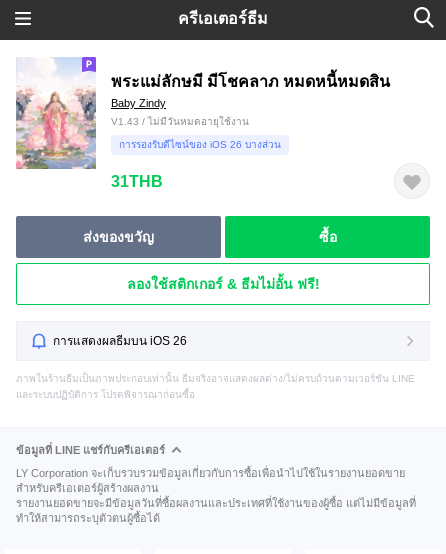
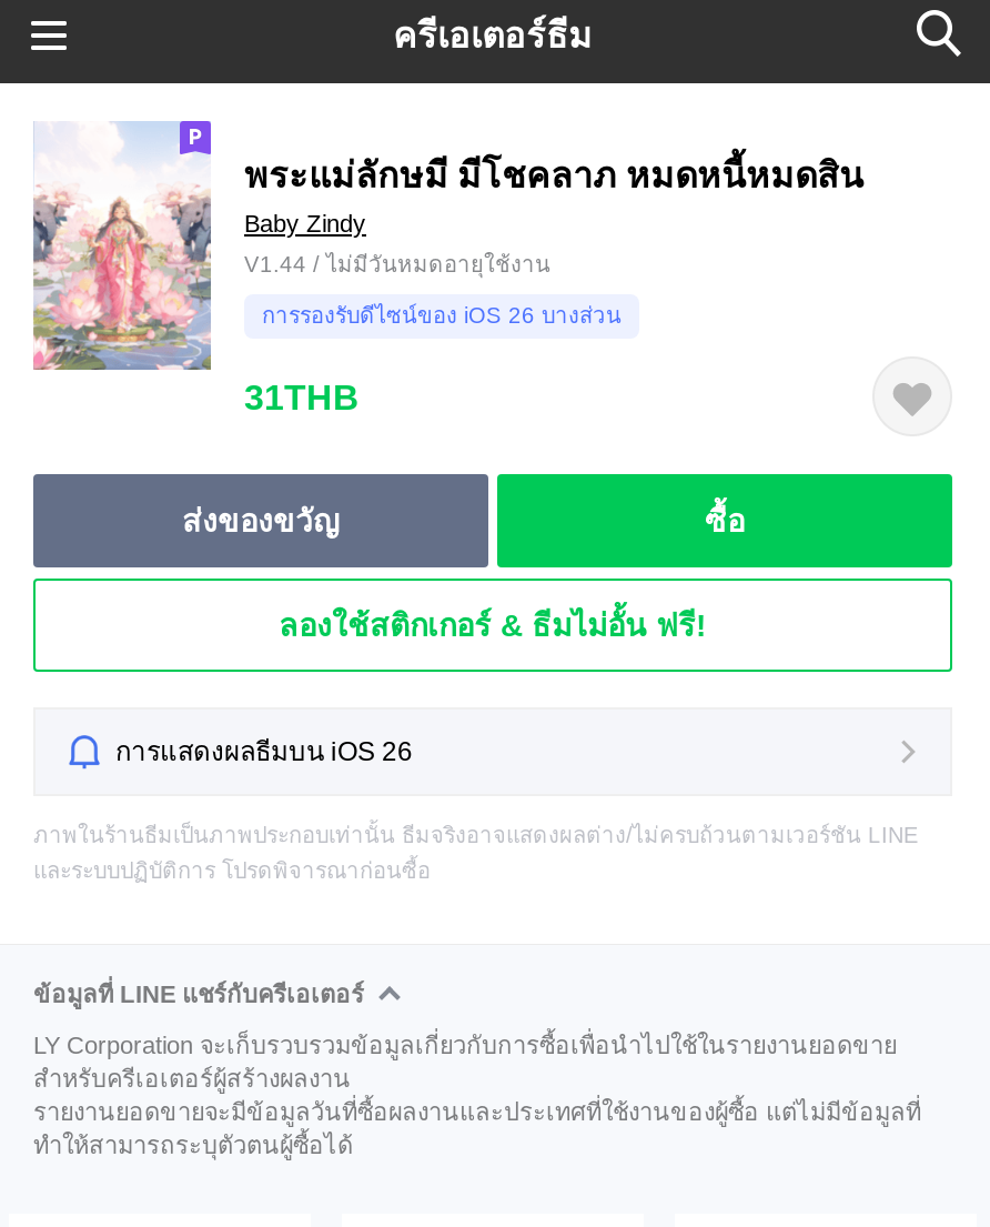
[111,116,249,127] V1.43 / ไม่มีวันหมดอายุใช้งาน -> [244,252,550,276] V1.44 / ไม่มีวันหมดอายุใช้งาน

